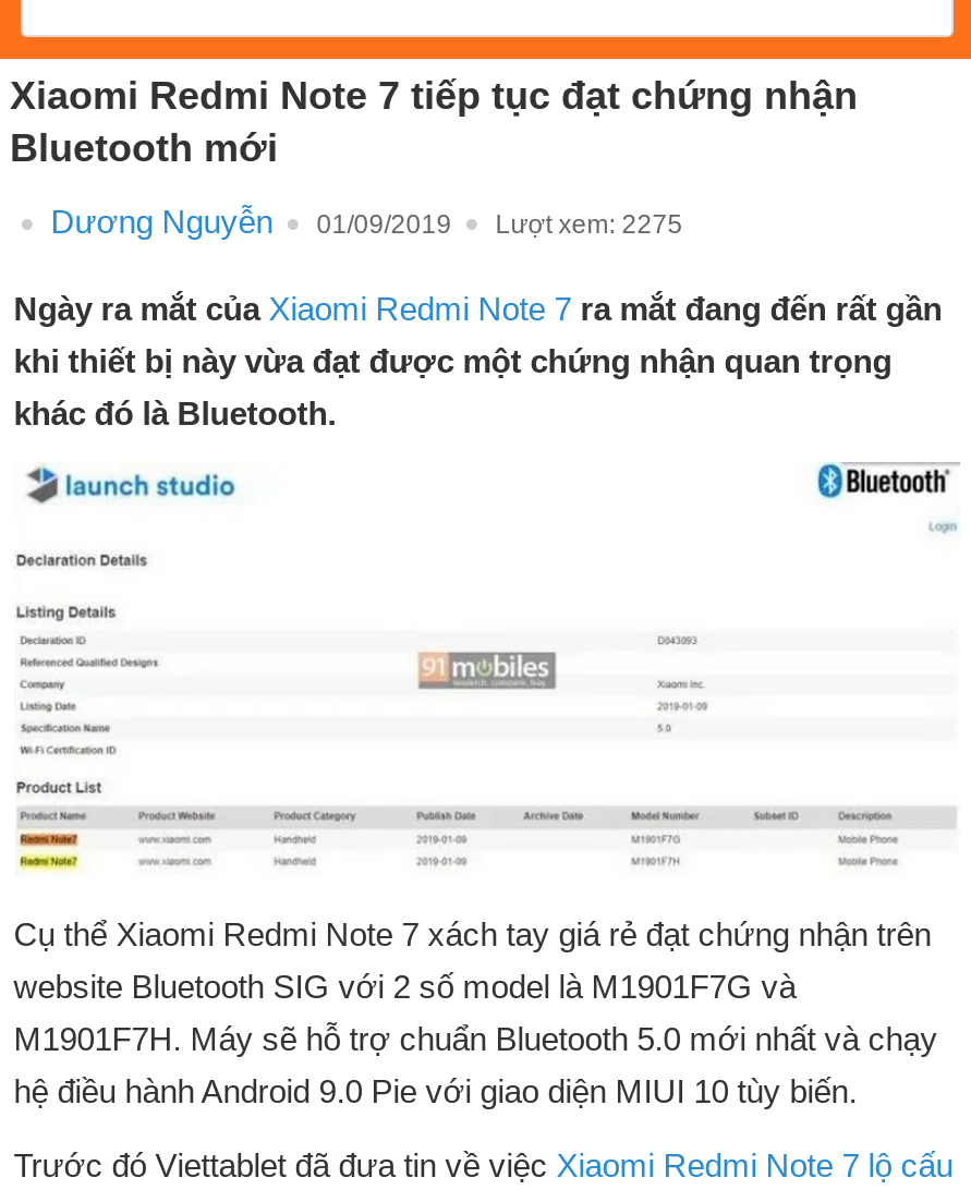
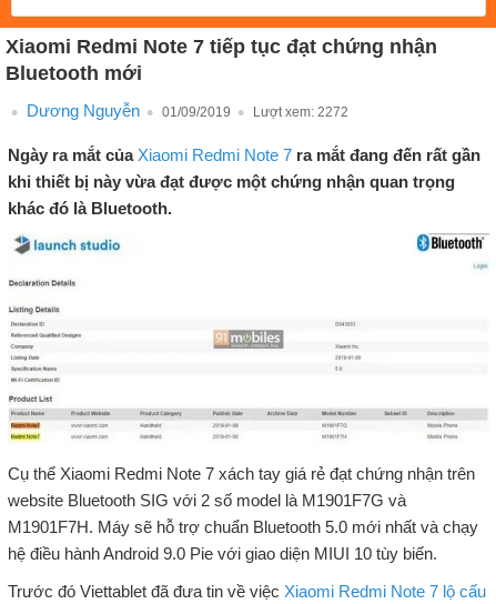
[51,202,683,239] Dương Nguyễn 01/09/2019 Lượt xem: 2275 -> [26,101,348,119] Dương Nguyễn 01/09/2019 Lượt xem: 2272

